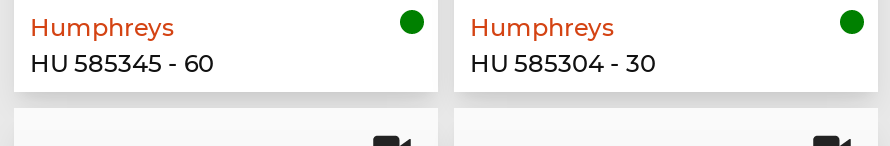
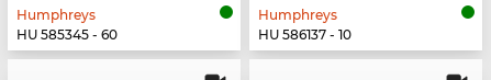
[470,48,656,78] HU 585304 - 30 -> [258,27,351,43] HU 586137 - 10

